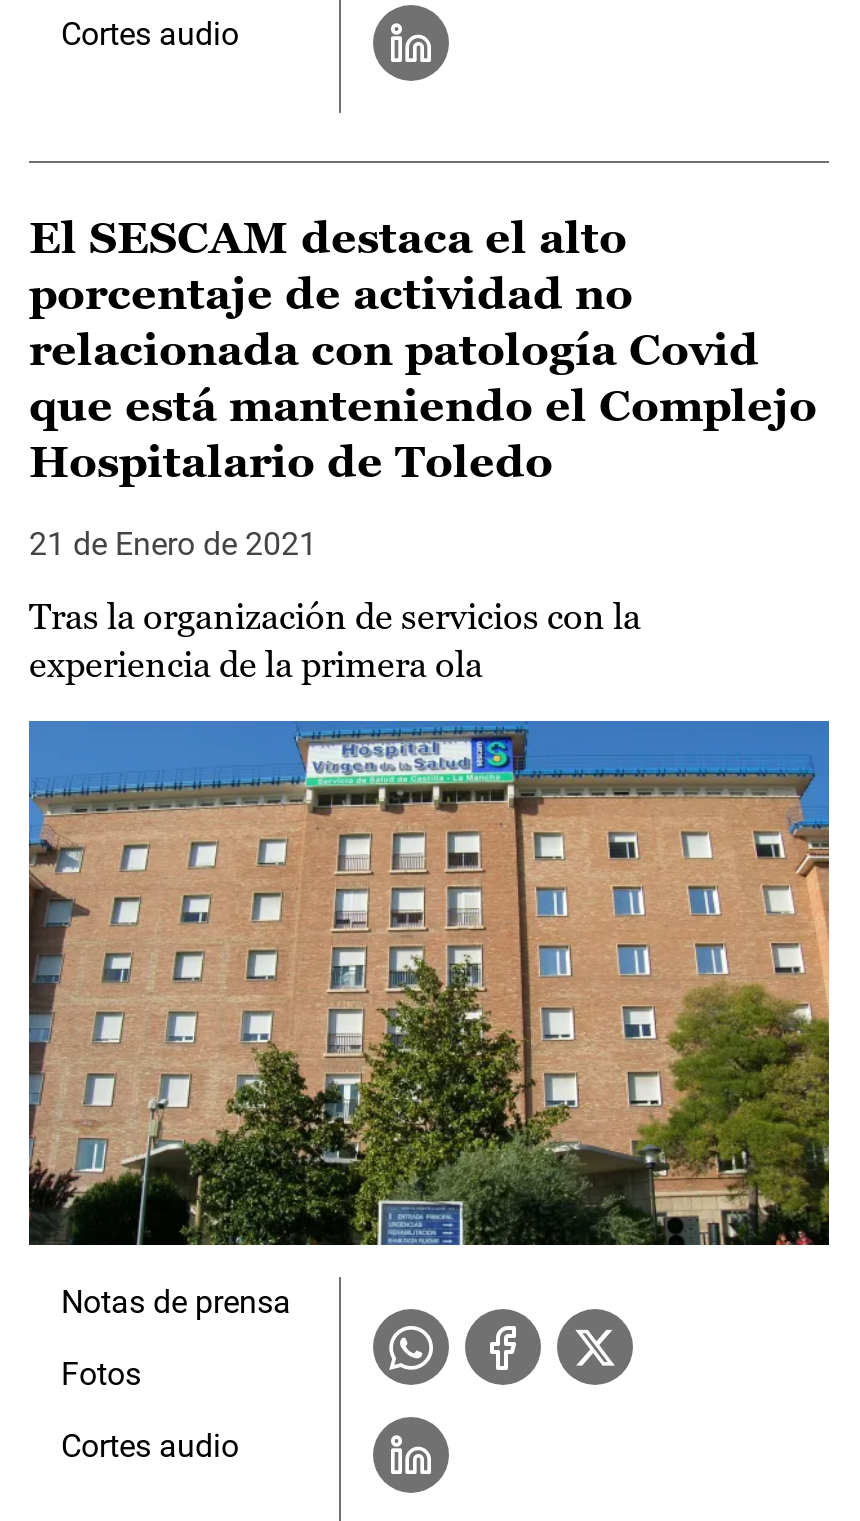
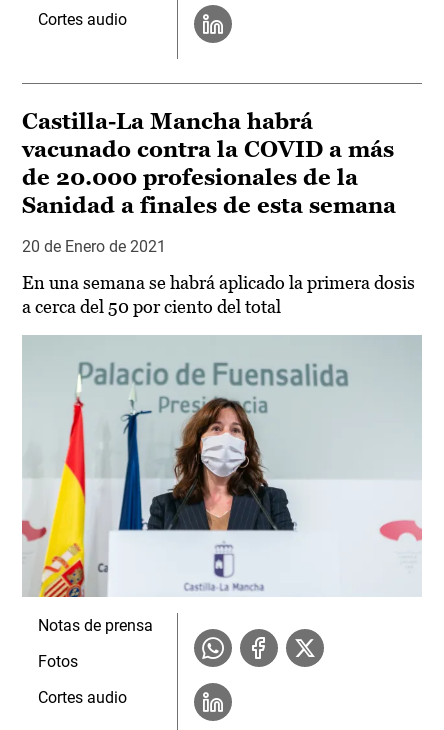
[29,213,817,487] El SESCAM destaca el alto | porcentaje de actividad no | relacionada con patología Covid | que está manteniendo el Complejo | Hospitalario de Toledo -> [22,109,396,218] Castilla-La Mancha habrá | vacunado contra la COVID a más | de 20.000 profesionales de la | Sanidad a finales de esta semana
[29,525,317,563] 21 de Enero de 2021 -> [22,237,166,256] 20 de Enero de 2021
[29,595,641,685] Tras la organización de servicios con la | experiencia de la primera ola -> [22,272,415,317] En una semana se habrá aplicado la primera dosis | a cerca del 50 por ciento del total
[27,721,831,1247] [image] -> [21,336,422,598] [image]

